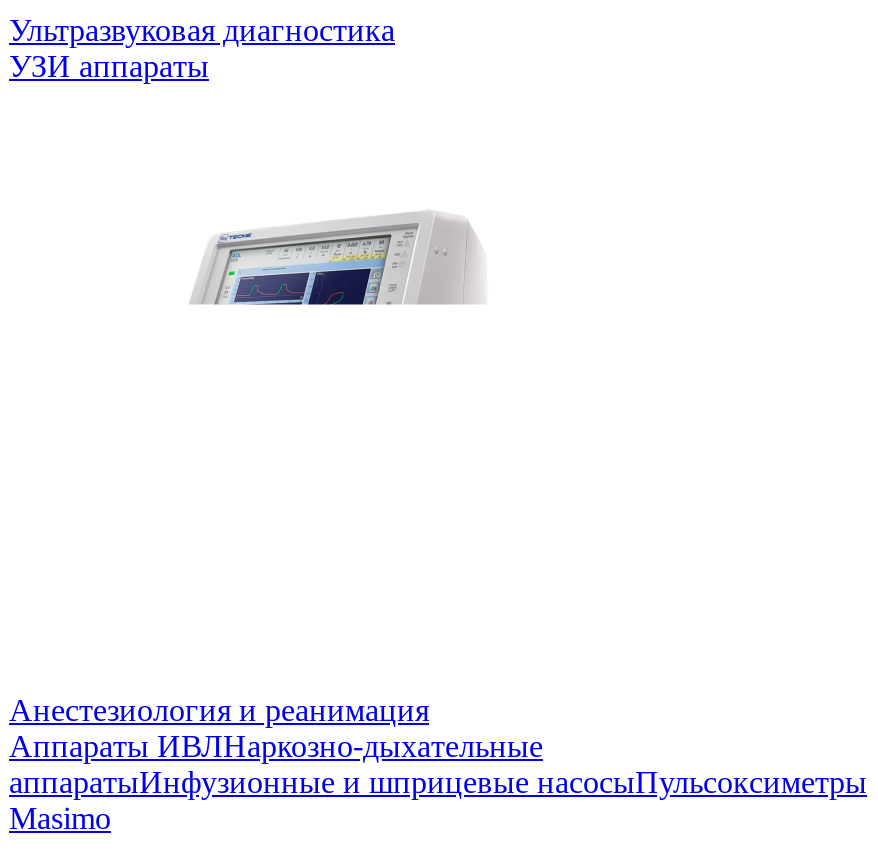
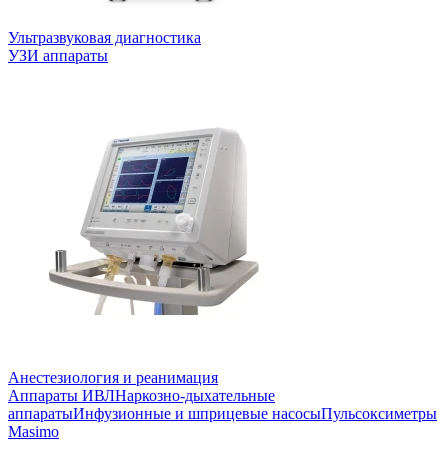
none -> [48,174,259,316] [image]

